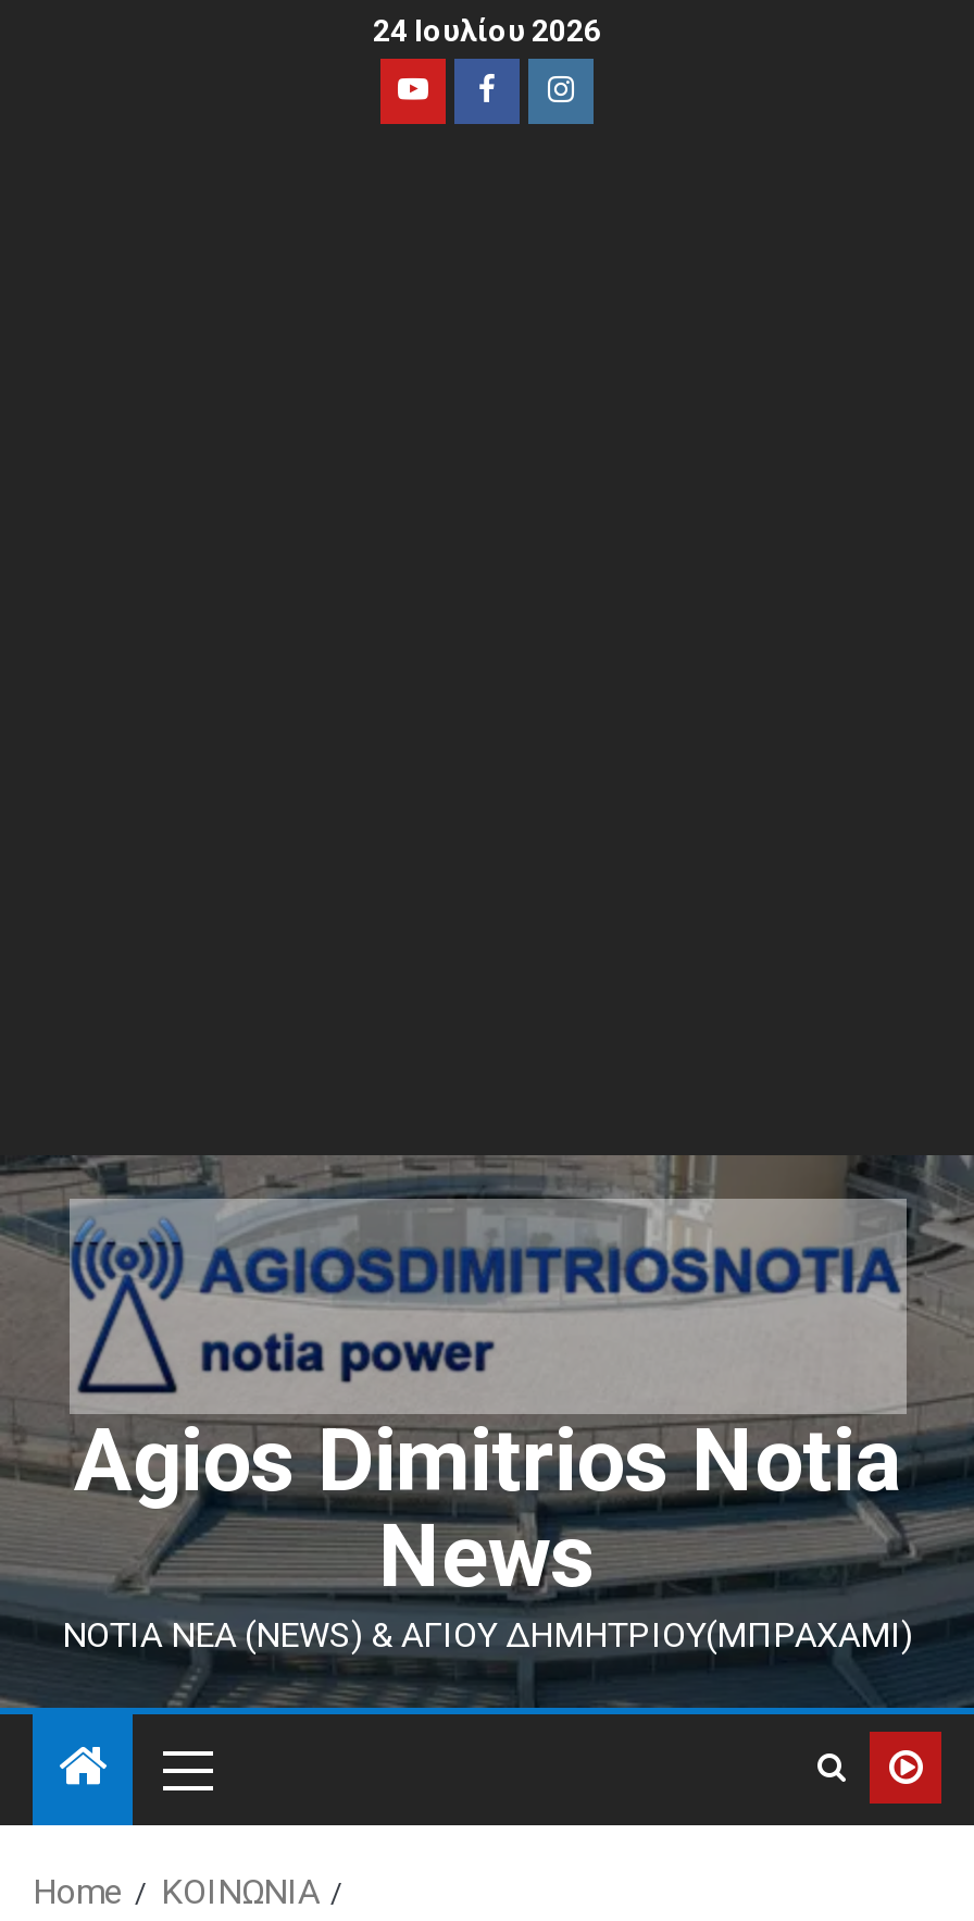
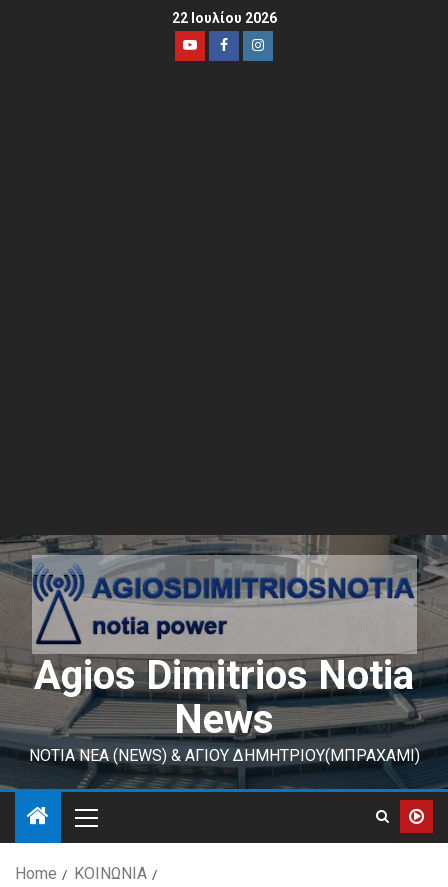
[373,14,601,49] 24 Ιουλίου 2026 -> [171,10,276,26] 22 Ιουλίου 2026

